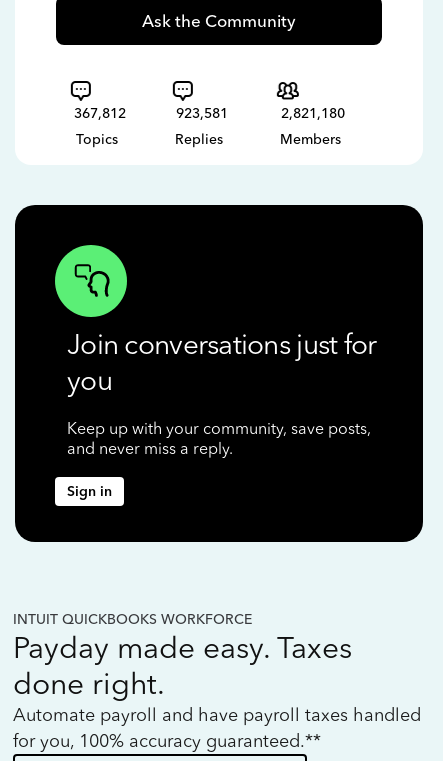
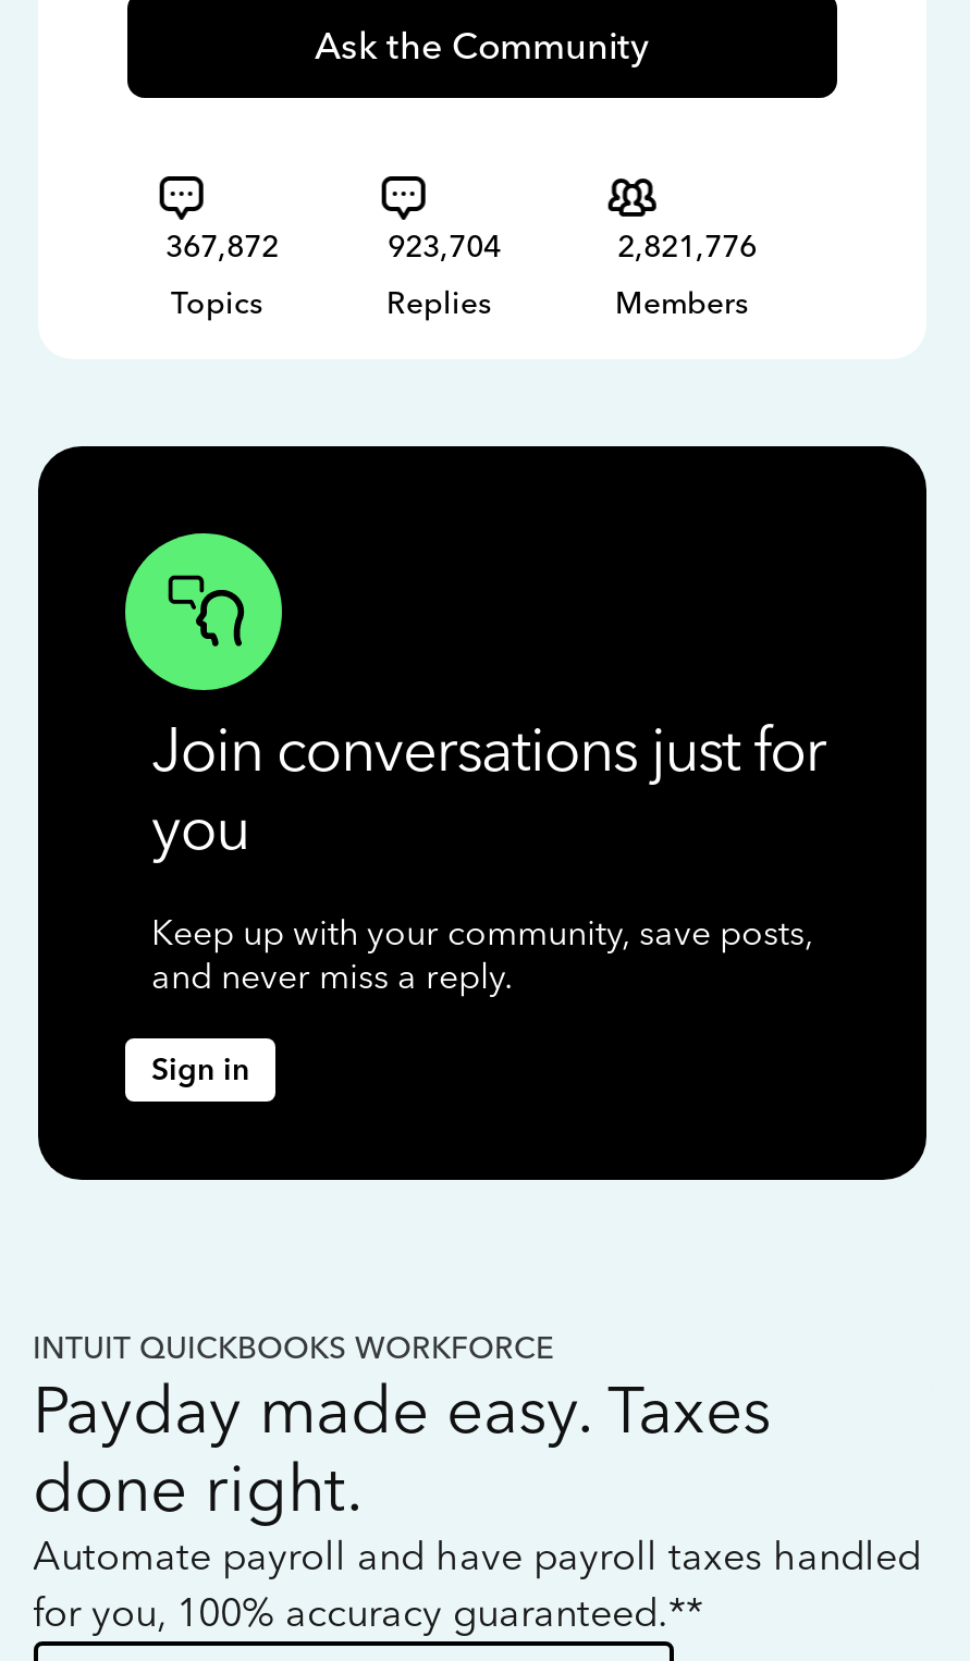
[73,105,125,122] 367,812 -> [165,229,279,266] 367,872
[175,105,227,122] 923,581 -> [388,229,501,266] 923,704
[281,105,345,122] 2,821,180 -> [617,229,757,266] 2,821,776

